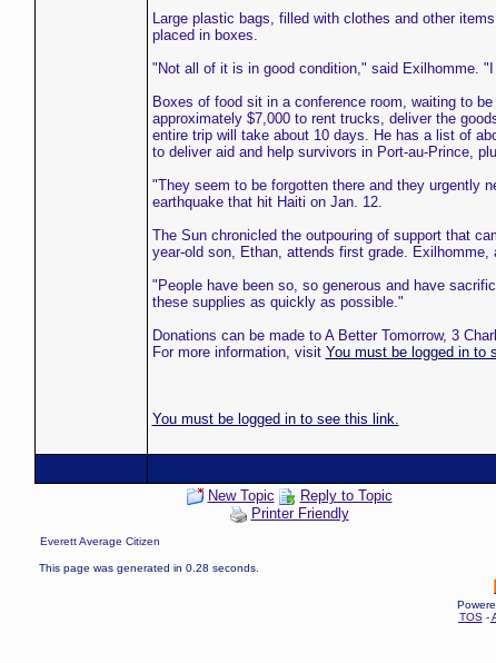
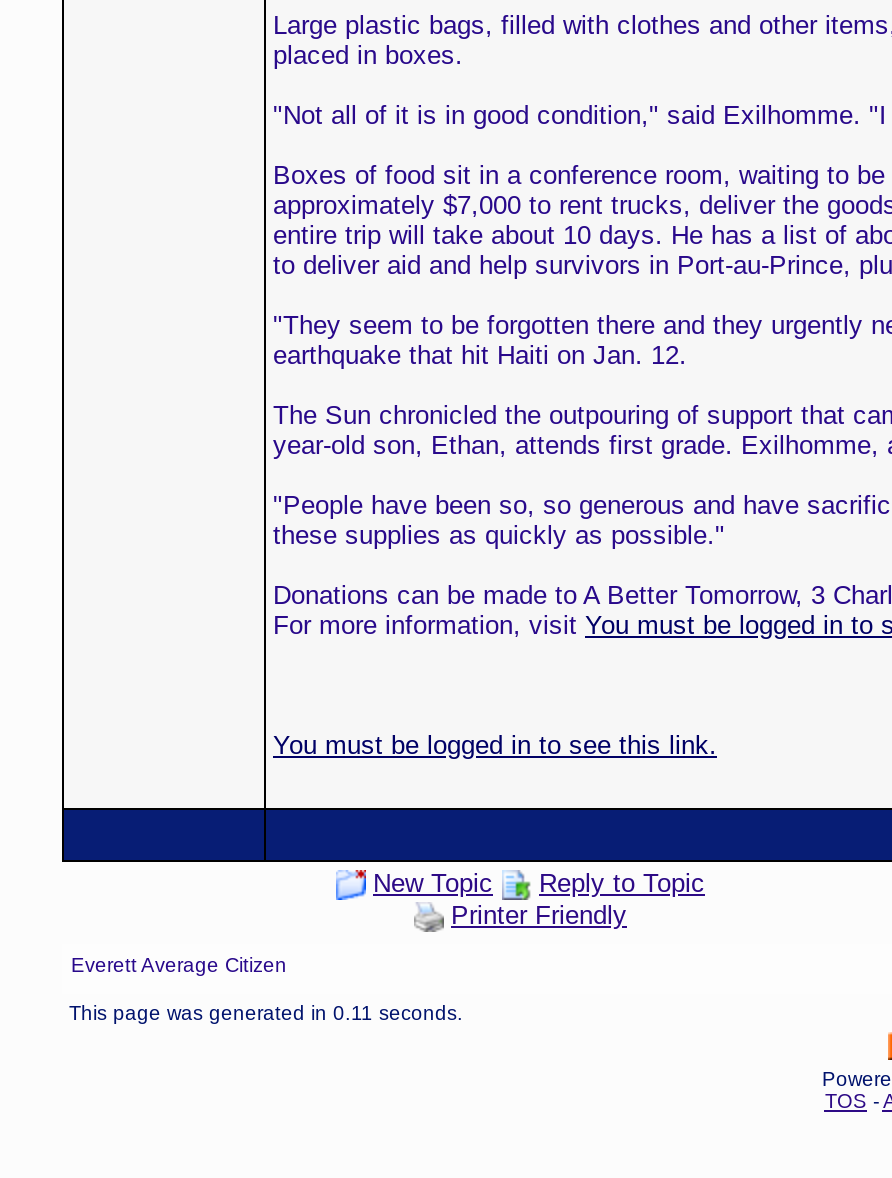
[38,562,259,574] This page was generated in 0.28 seconds. -> [69,1002,463,1024] This page was generated in 0.11 seconds.

